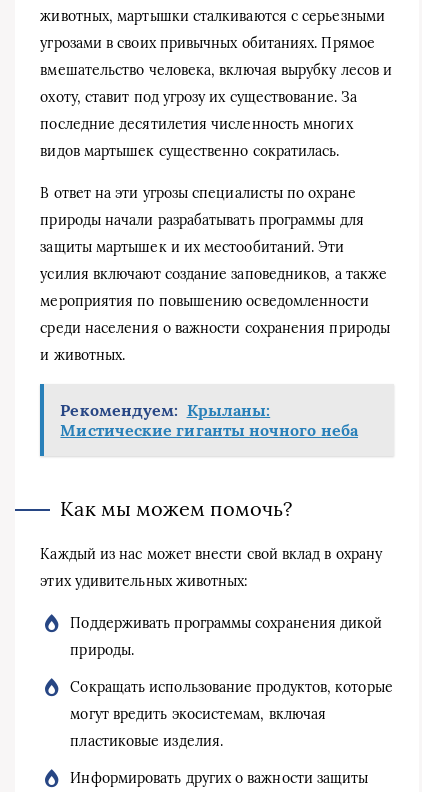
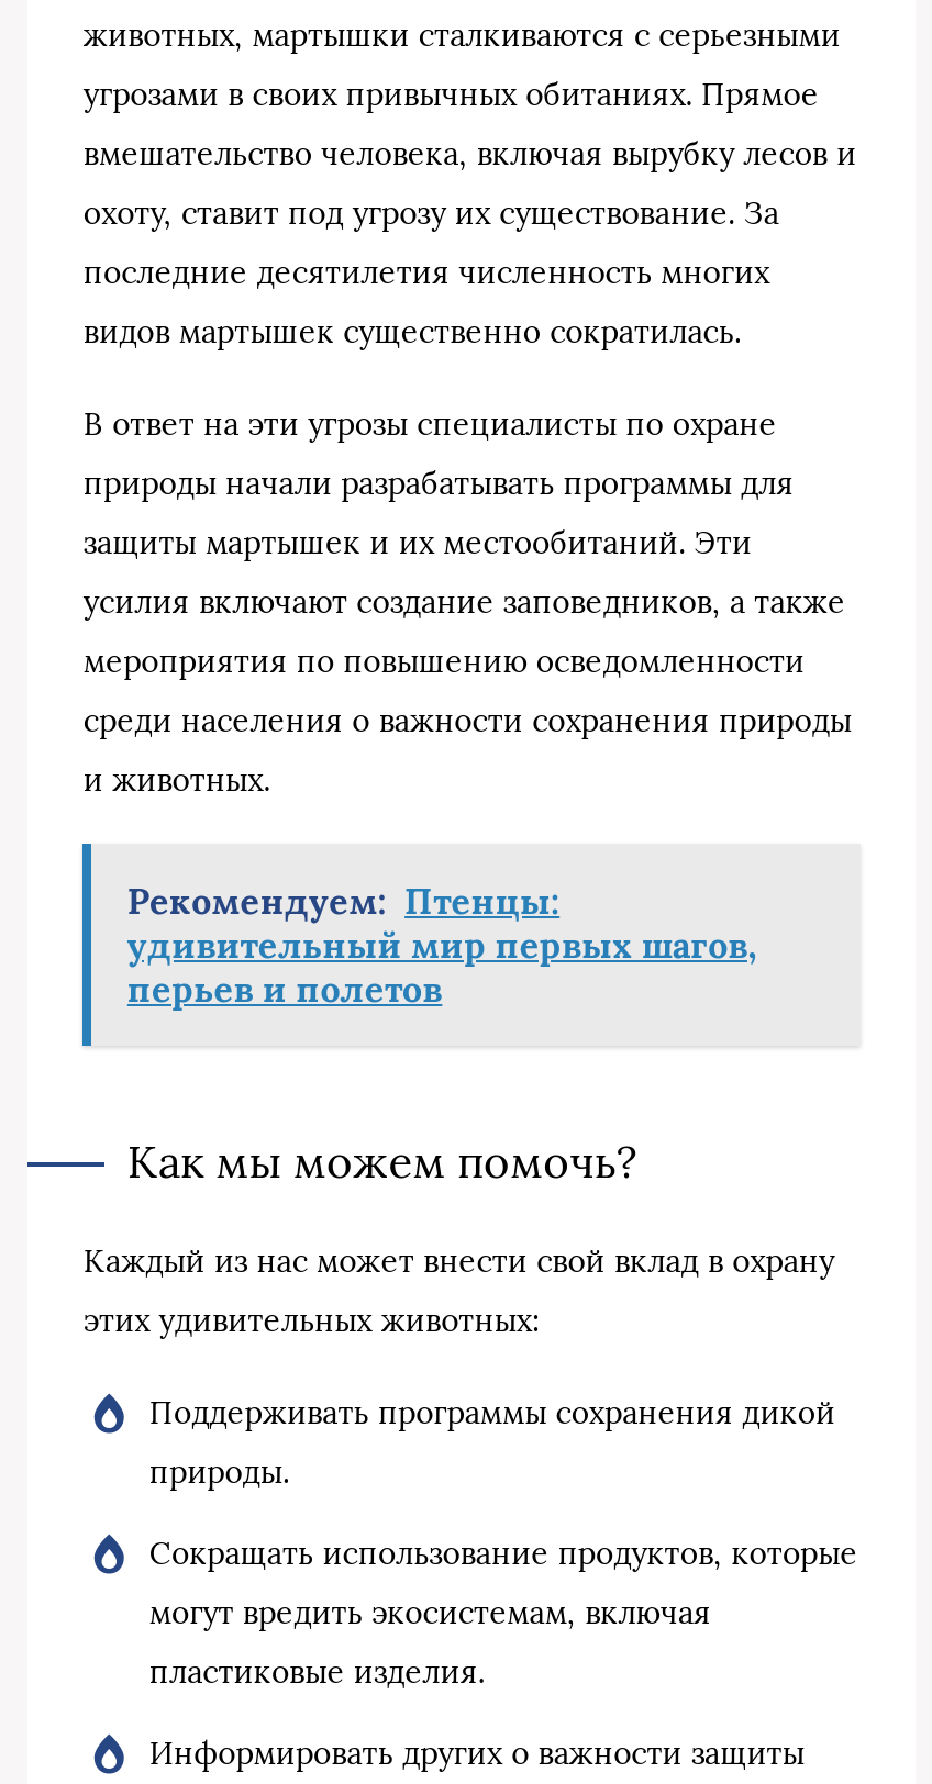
[60,400,358,440] Рекомендуем: Крыланы: | Мистические гиганты ночного неба -> [127,879,757,1011] Рекомендуем: Птенцы: | удивительный мир первых шагов, | перьев и полетов

